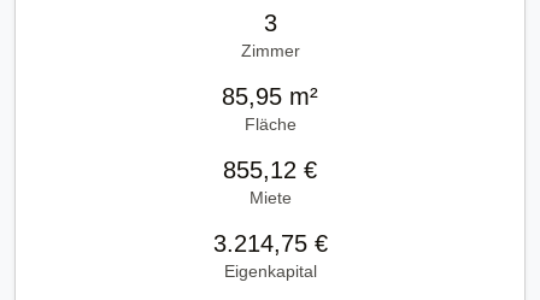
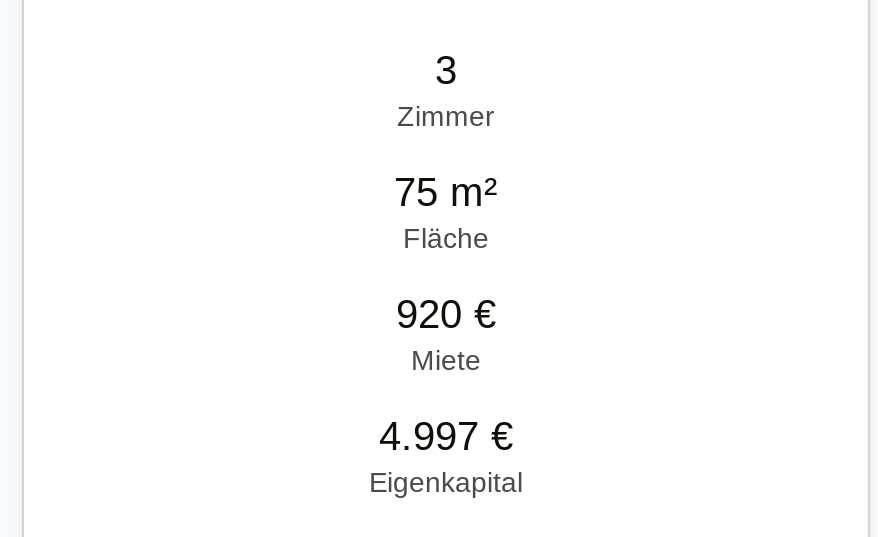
[222,83,318,110] 85,95 m² -> [394,168,498,212] 75 m²
[223,157,317,183] 855,12 € -> [396,290,496,334] 920 €
[213,230,327,257] 3.214,75 € -> [379,412,513,456] 4.997 €

